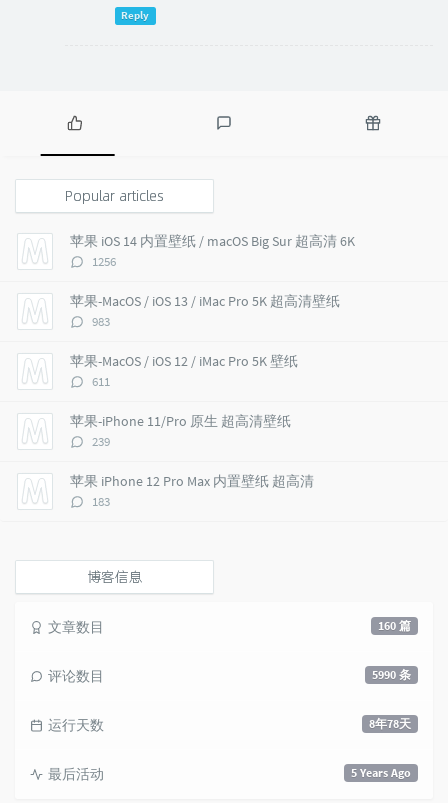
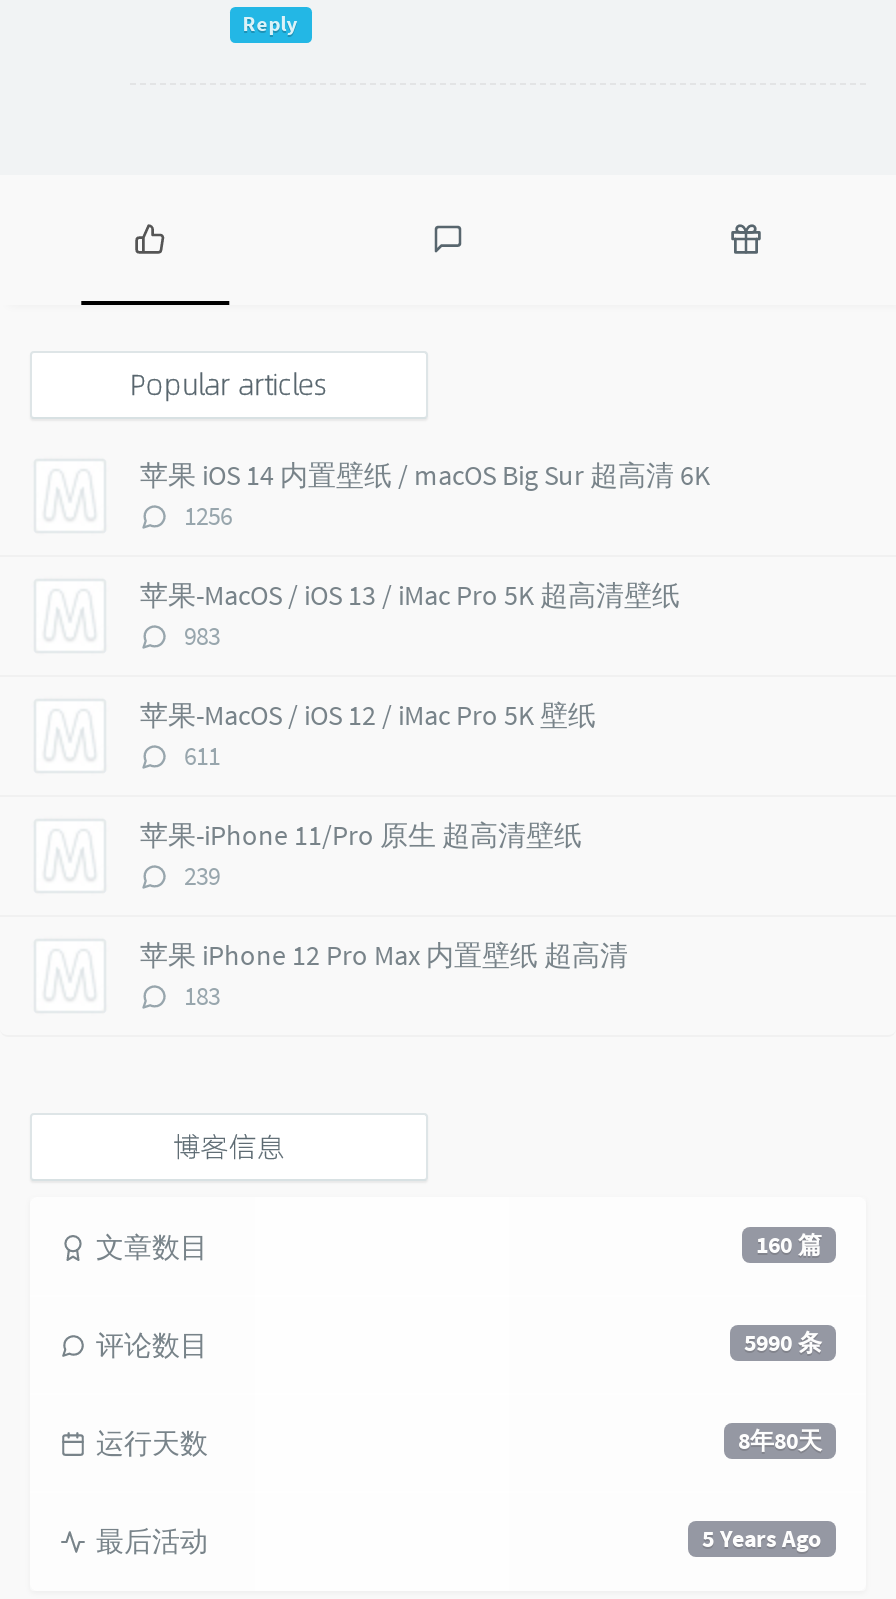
[369,716,411,731] 8年78天 -> [738,1425,822,1455] 8年80天

